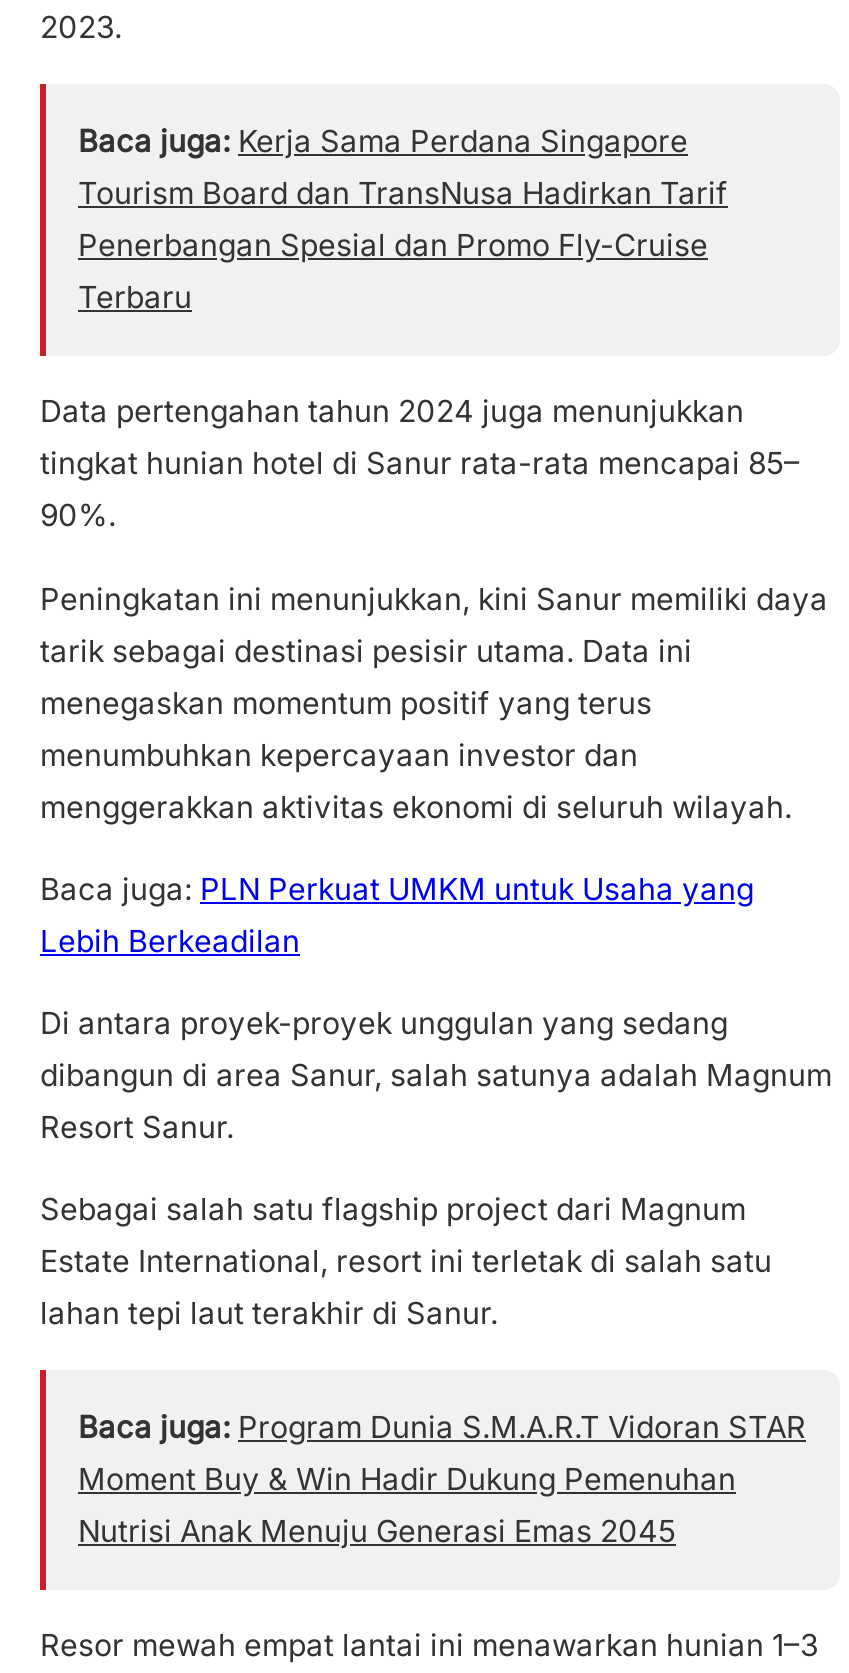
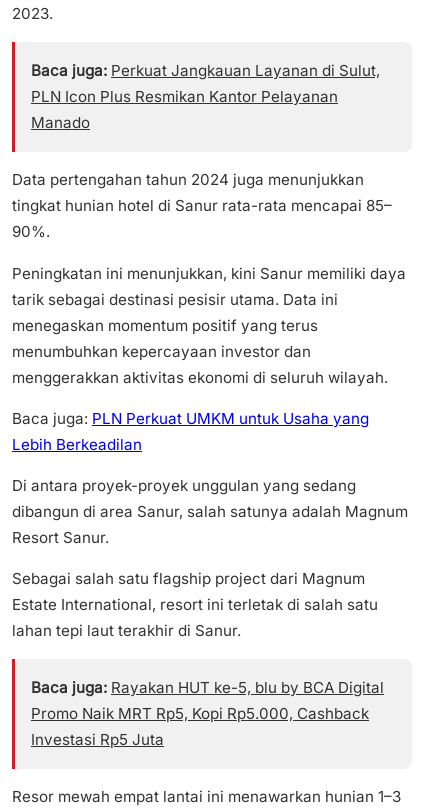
[78,122,728,316] Baca juga: Kerja Sama Perdana Singapore | Tourism Board dan TransNusa Hadirkan Tarif | Penerbangan Spesial dan Promo Fly-Cruise | Terbaru -> [31,61,380,132] Baca juga: Perkuat Jangkauan Layanan di Sulut, | PLN Icon Plus Resmikan Kantor Pelayanan | Manado
[78,1408,806,1550] Baca juga: Program Dunia S.M.A.R.T Vidoran STAR | Moment Buy & Win Hadir Dukung Pemenuhan | Nutrisi Anak Menuju Generasi Emas 2045 -> [31,678,384,749] Baca juga: Rayakan HUT ke-5, blu by BCA Digital | Promo Naik MRT Rp5, Kopi Rp5.000, Cashback | Investasi Rp5 Juta

